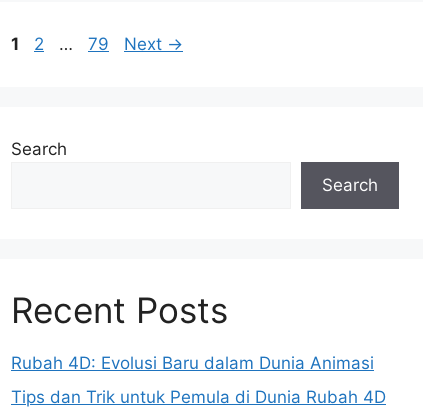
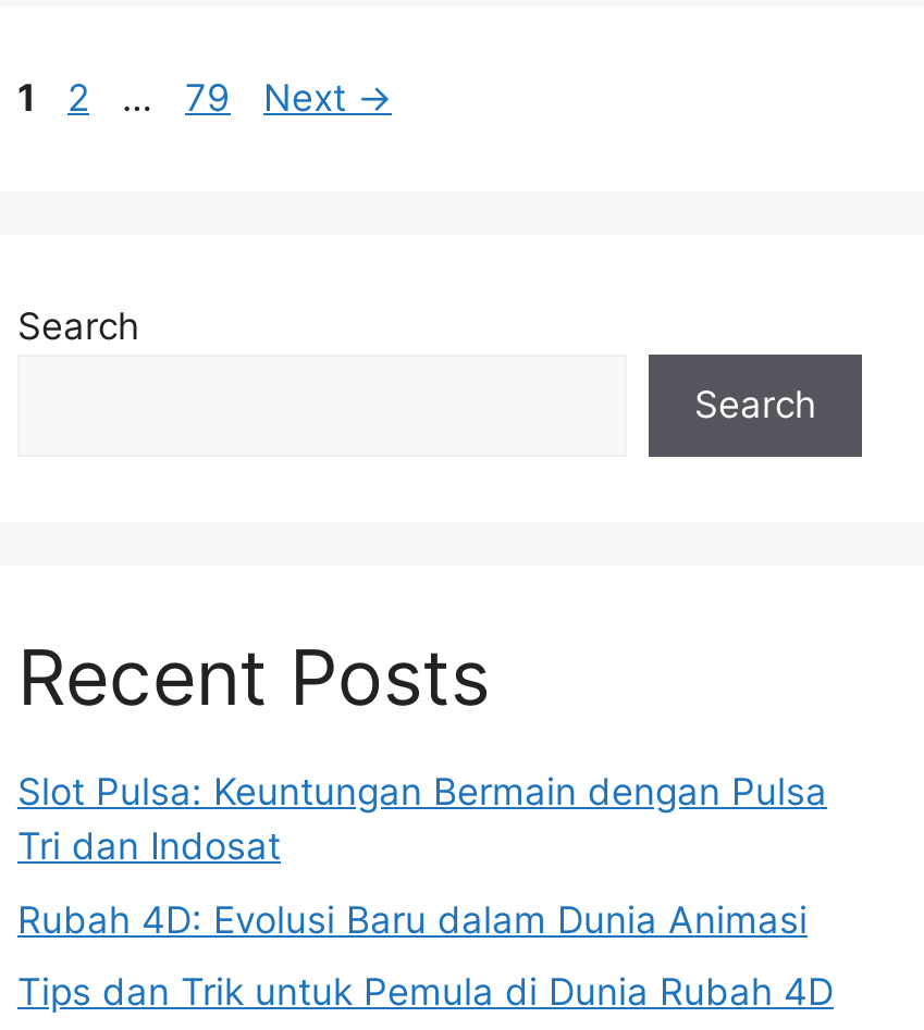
none -> [17,770,827,868] Slot Pulsa: Keuntungan Bermain dengan Pulsa | Tri dan Indosat

